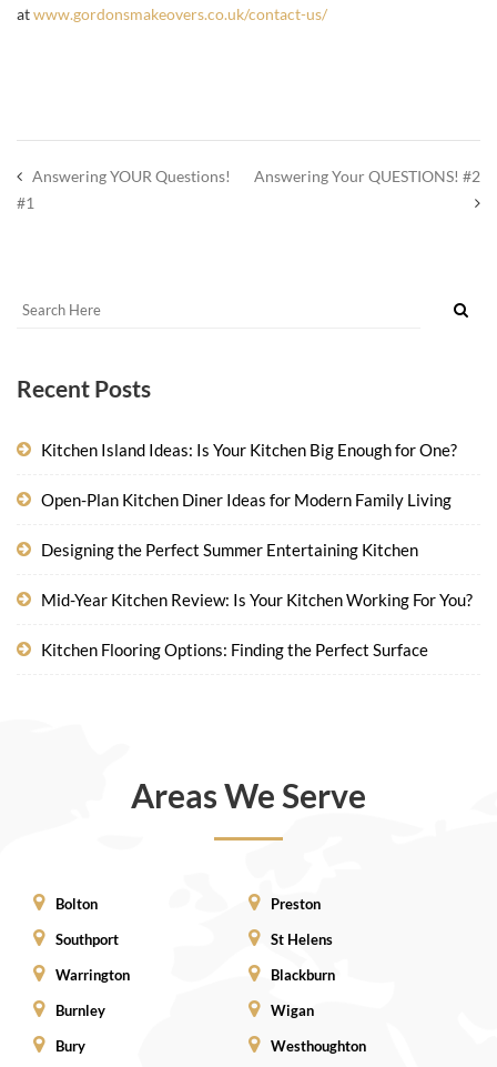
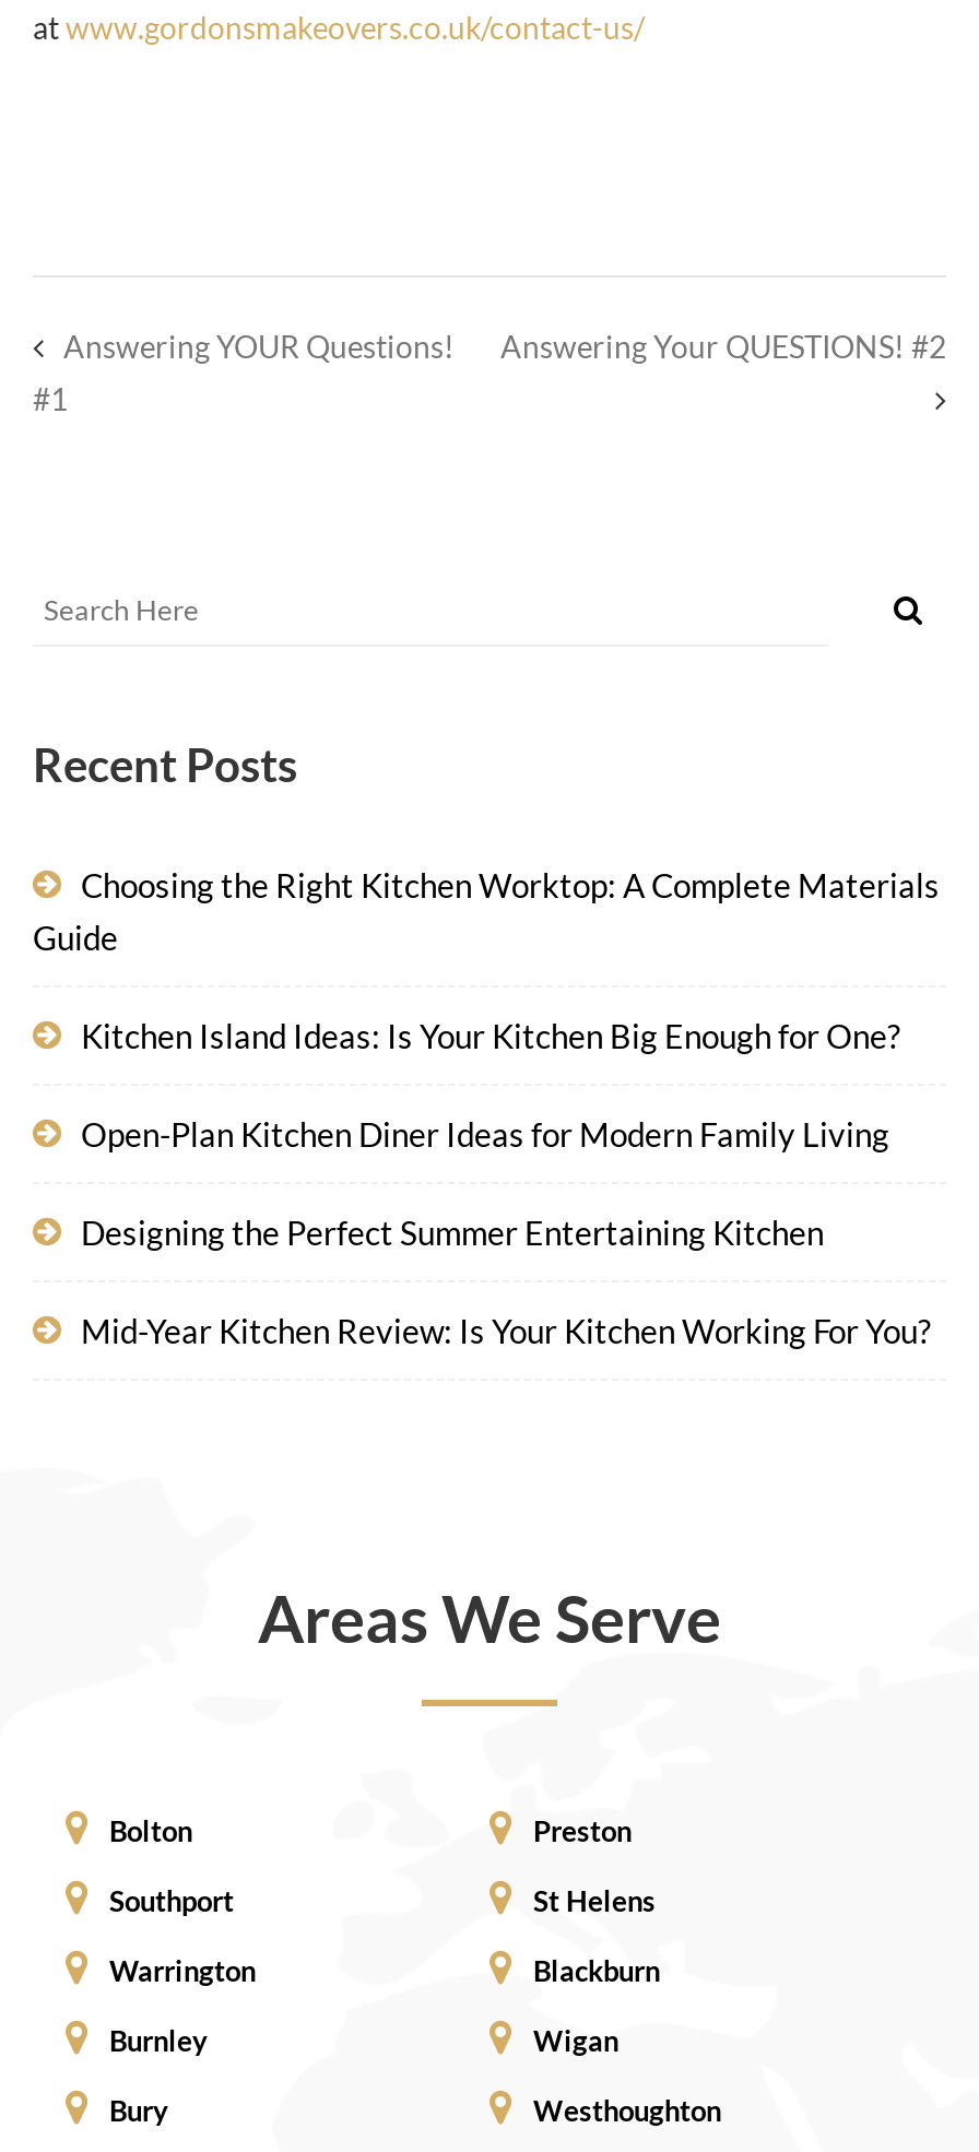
none -> [33,865,940,957] Choosing the Right Kitchen Worktop: A Complete Materials | Guide
moved [41,440,473,610] -> [81,1016,931,1350]: Kitchen Island Ideas: Is Your Kitchen Big Enough for One? | Open-Plan Kitchen Diner Ideas for Modern Family Living | Designing the Perfect Summer Entertaining Kitchen | Mid-Year Kitchen Review: Is Your Kitchen Working For You?
[41,640,428,660] Kitchen Flooring Options: Finding the Perfect Surface -> none

